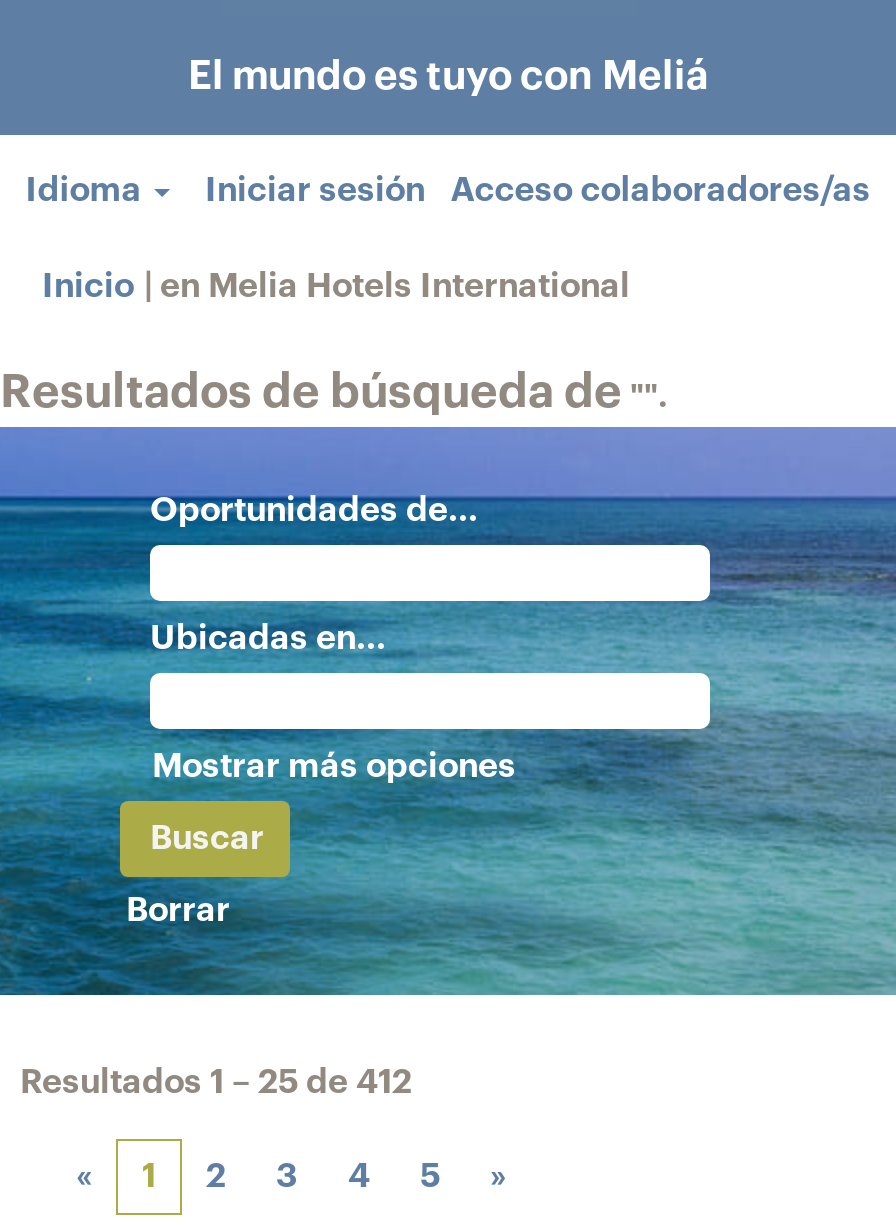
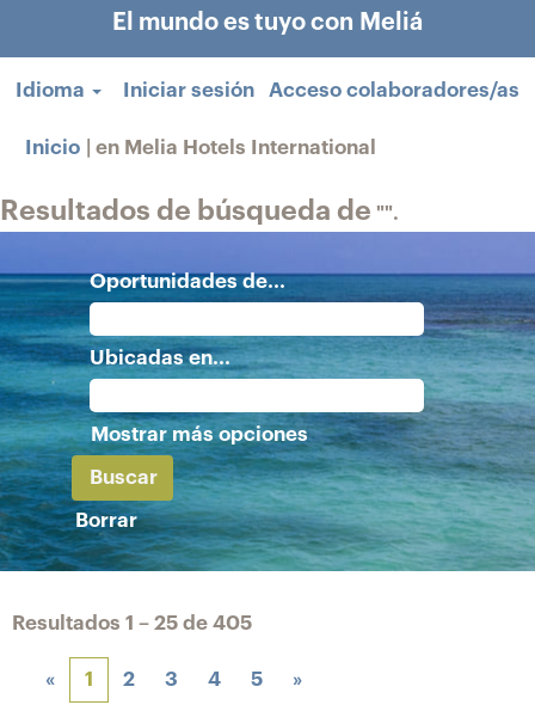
[20,1065,412,1099] Resultados 1 – 25 de 412 -> [12,613,252,633] Resultados 1 – 25 de 405

